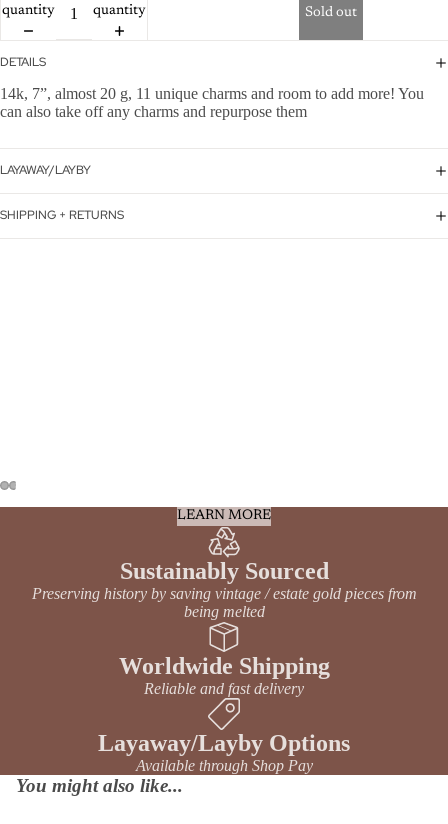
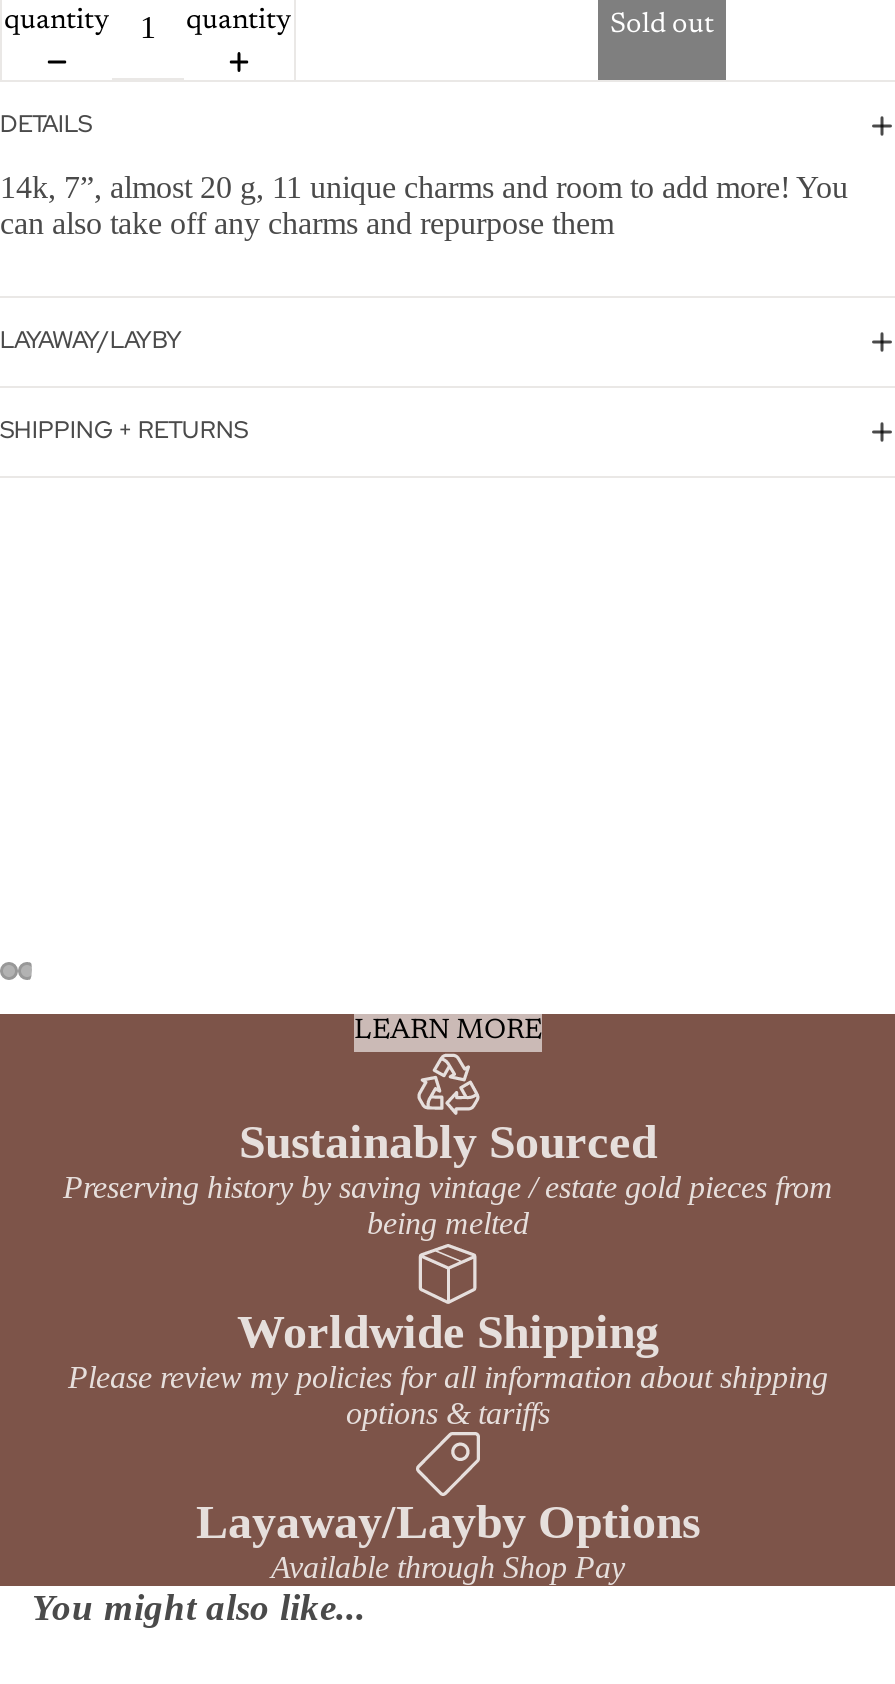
[144,680,304,697] Reliable and fast delivery -> [68,1360,828,1430] Please review my policies for all information about shipping | options & tariffs

